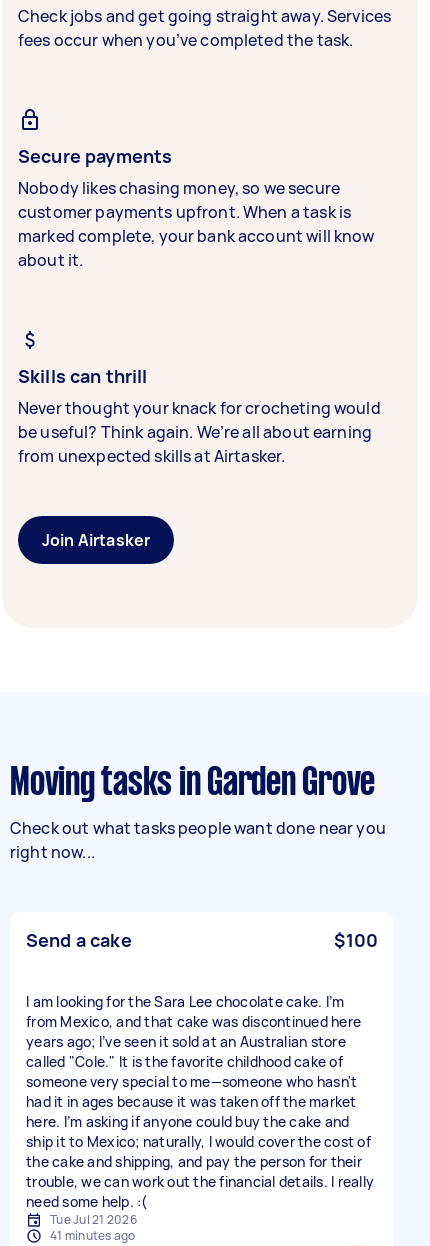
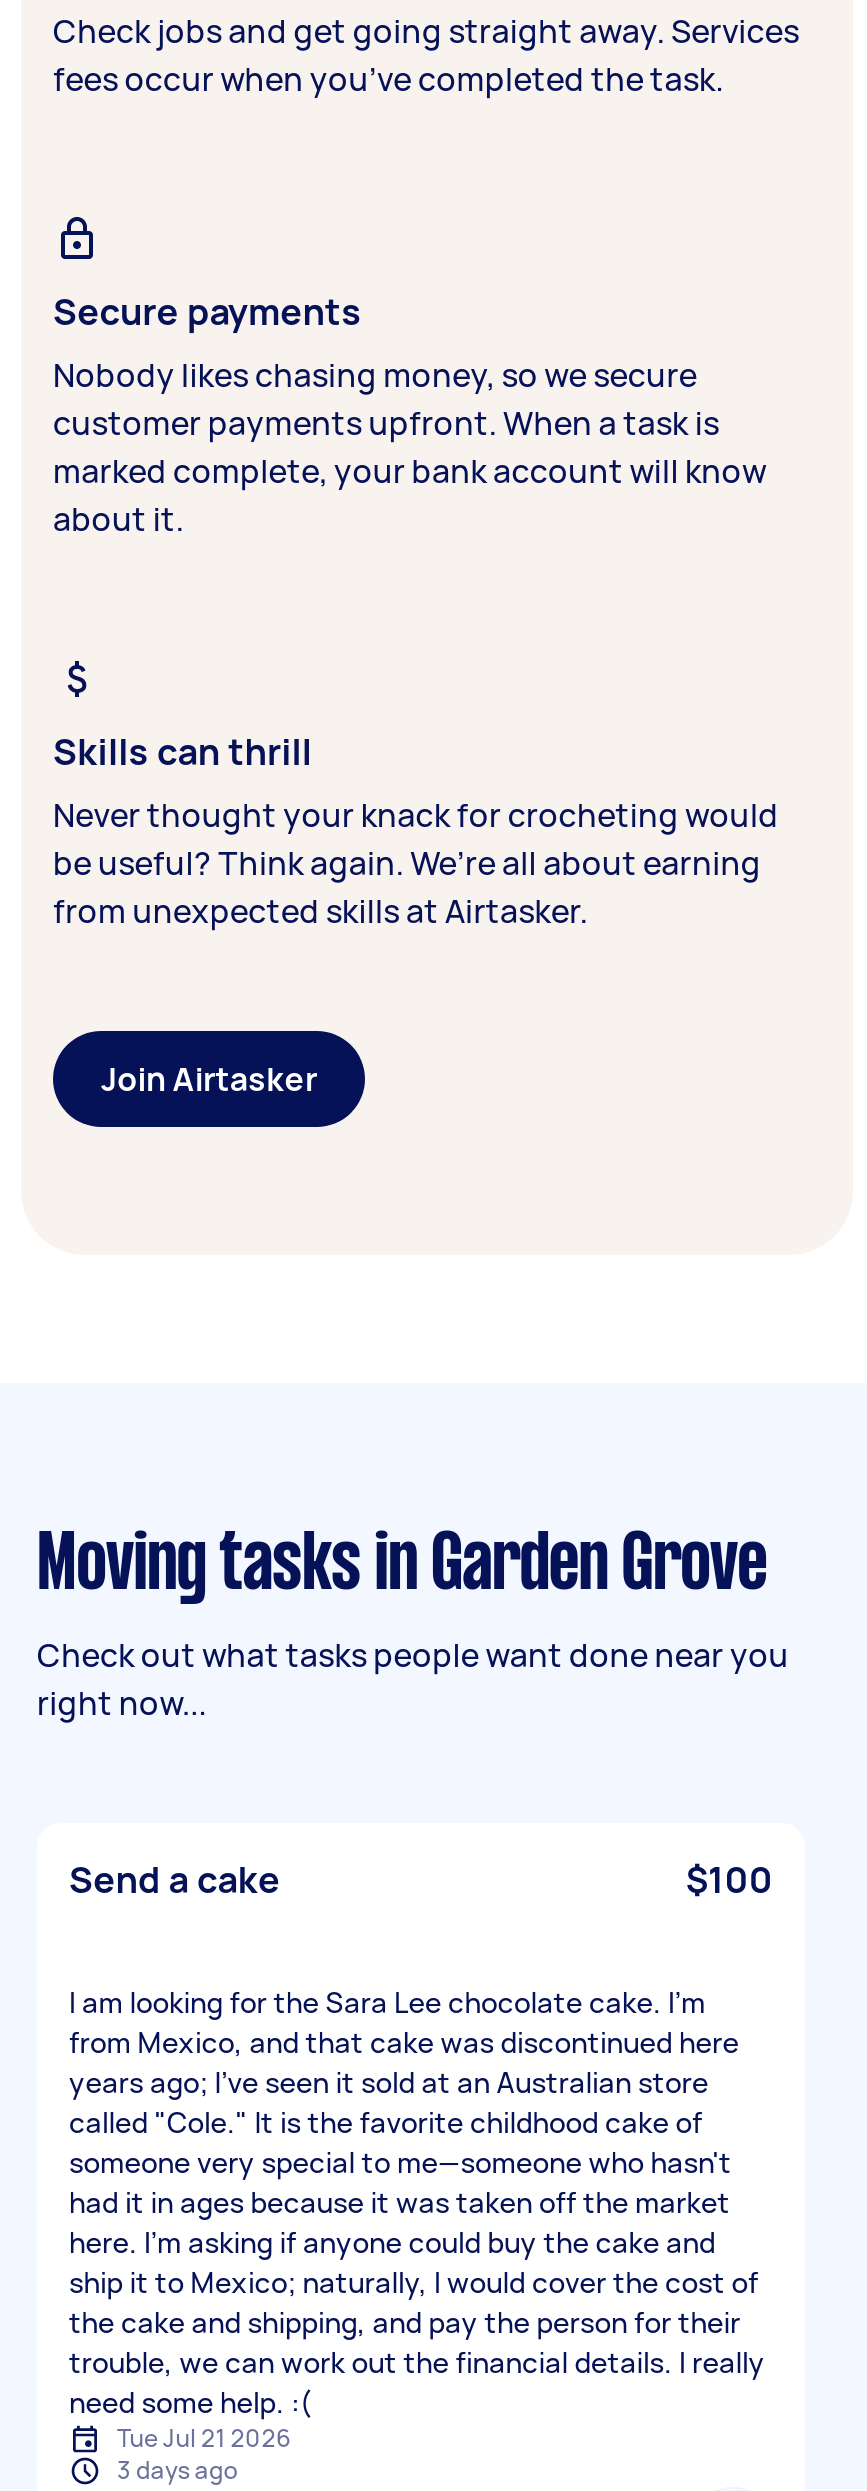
[50,1227,135,1244] 41 minutes ago -> [117,2453,238,2487] 3 days ago

